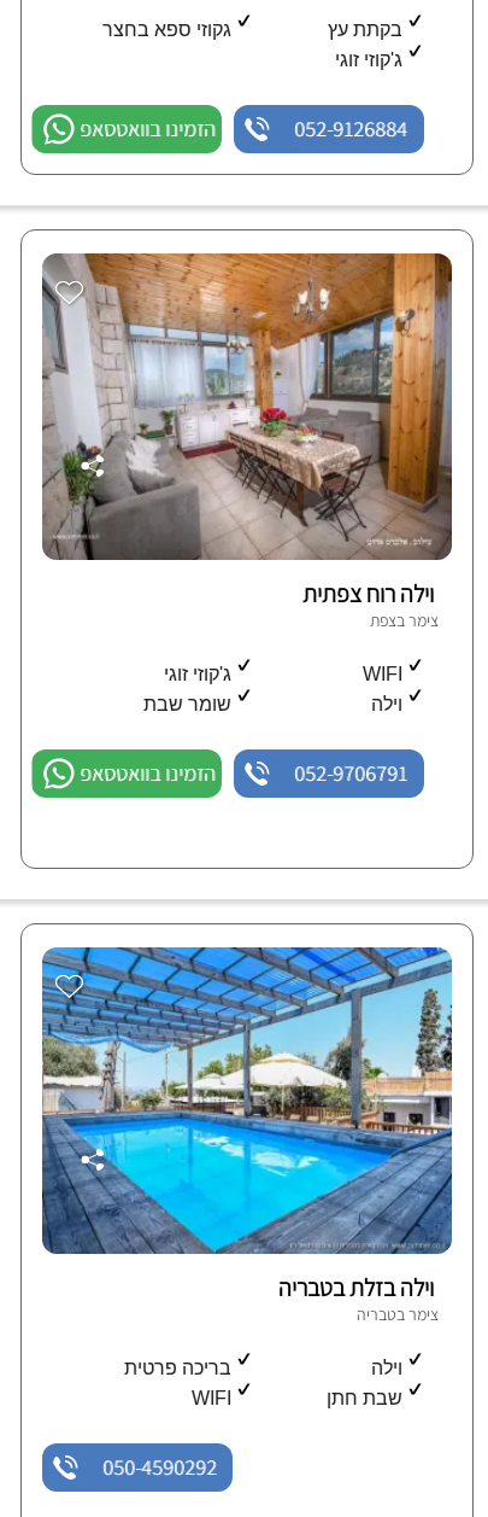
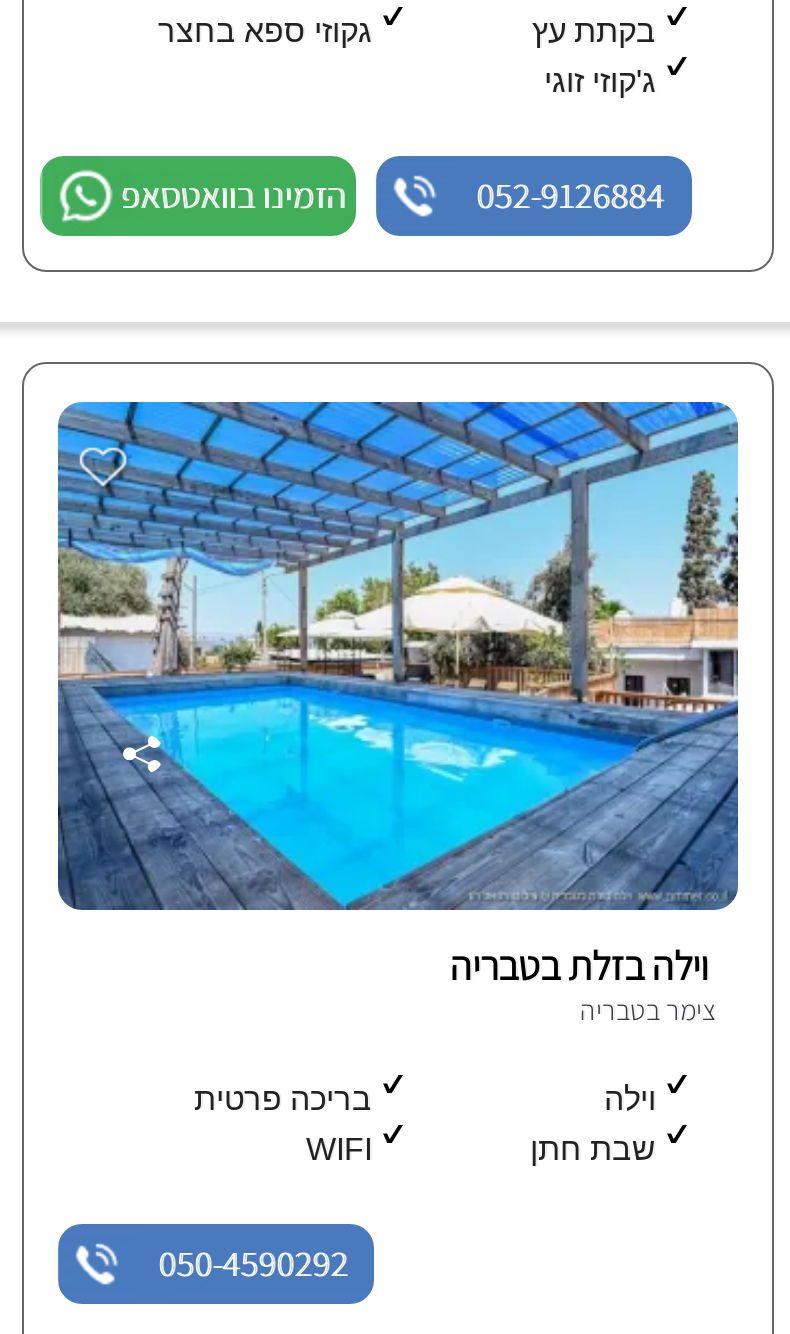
[41,252,453,786] [image] | וילה רוח צפתית | צימר בצפת | WIFI | ג'קוזי זוגי | וילה | שומר שבת | הזמינו בוואטסאפ | 052-9706791 -> none

